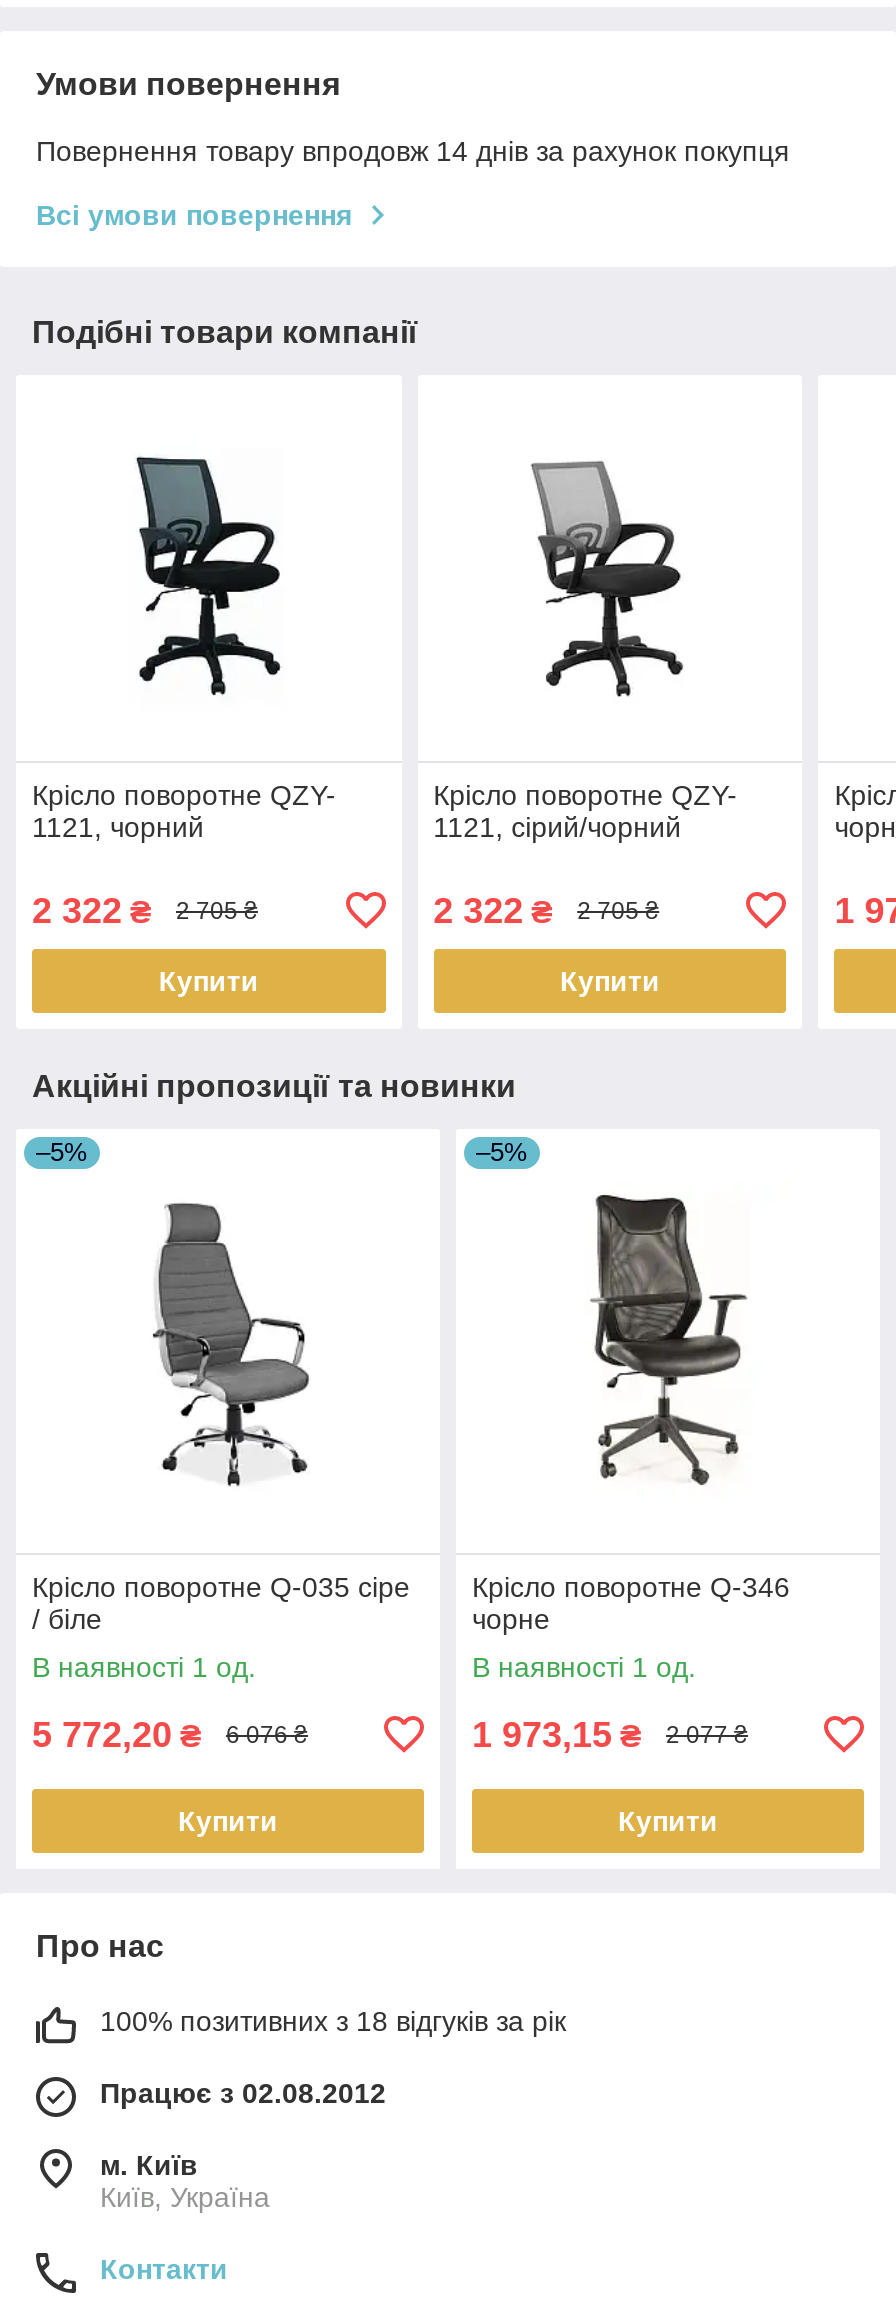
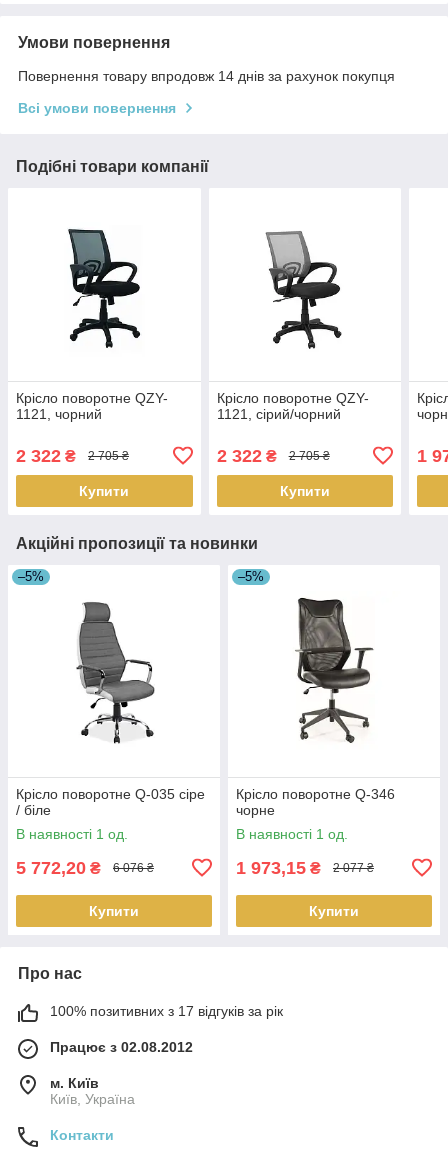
[100,2005,566,2037] 100% позитивних з 18 відгуків за рік -> [50,1003,283,1019] 100% позитивних з 17 відгуків за рік

